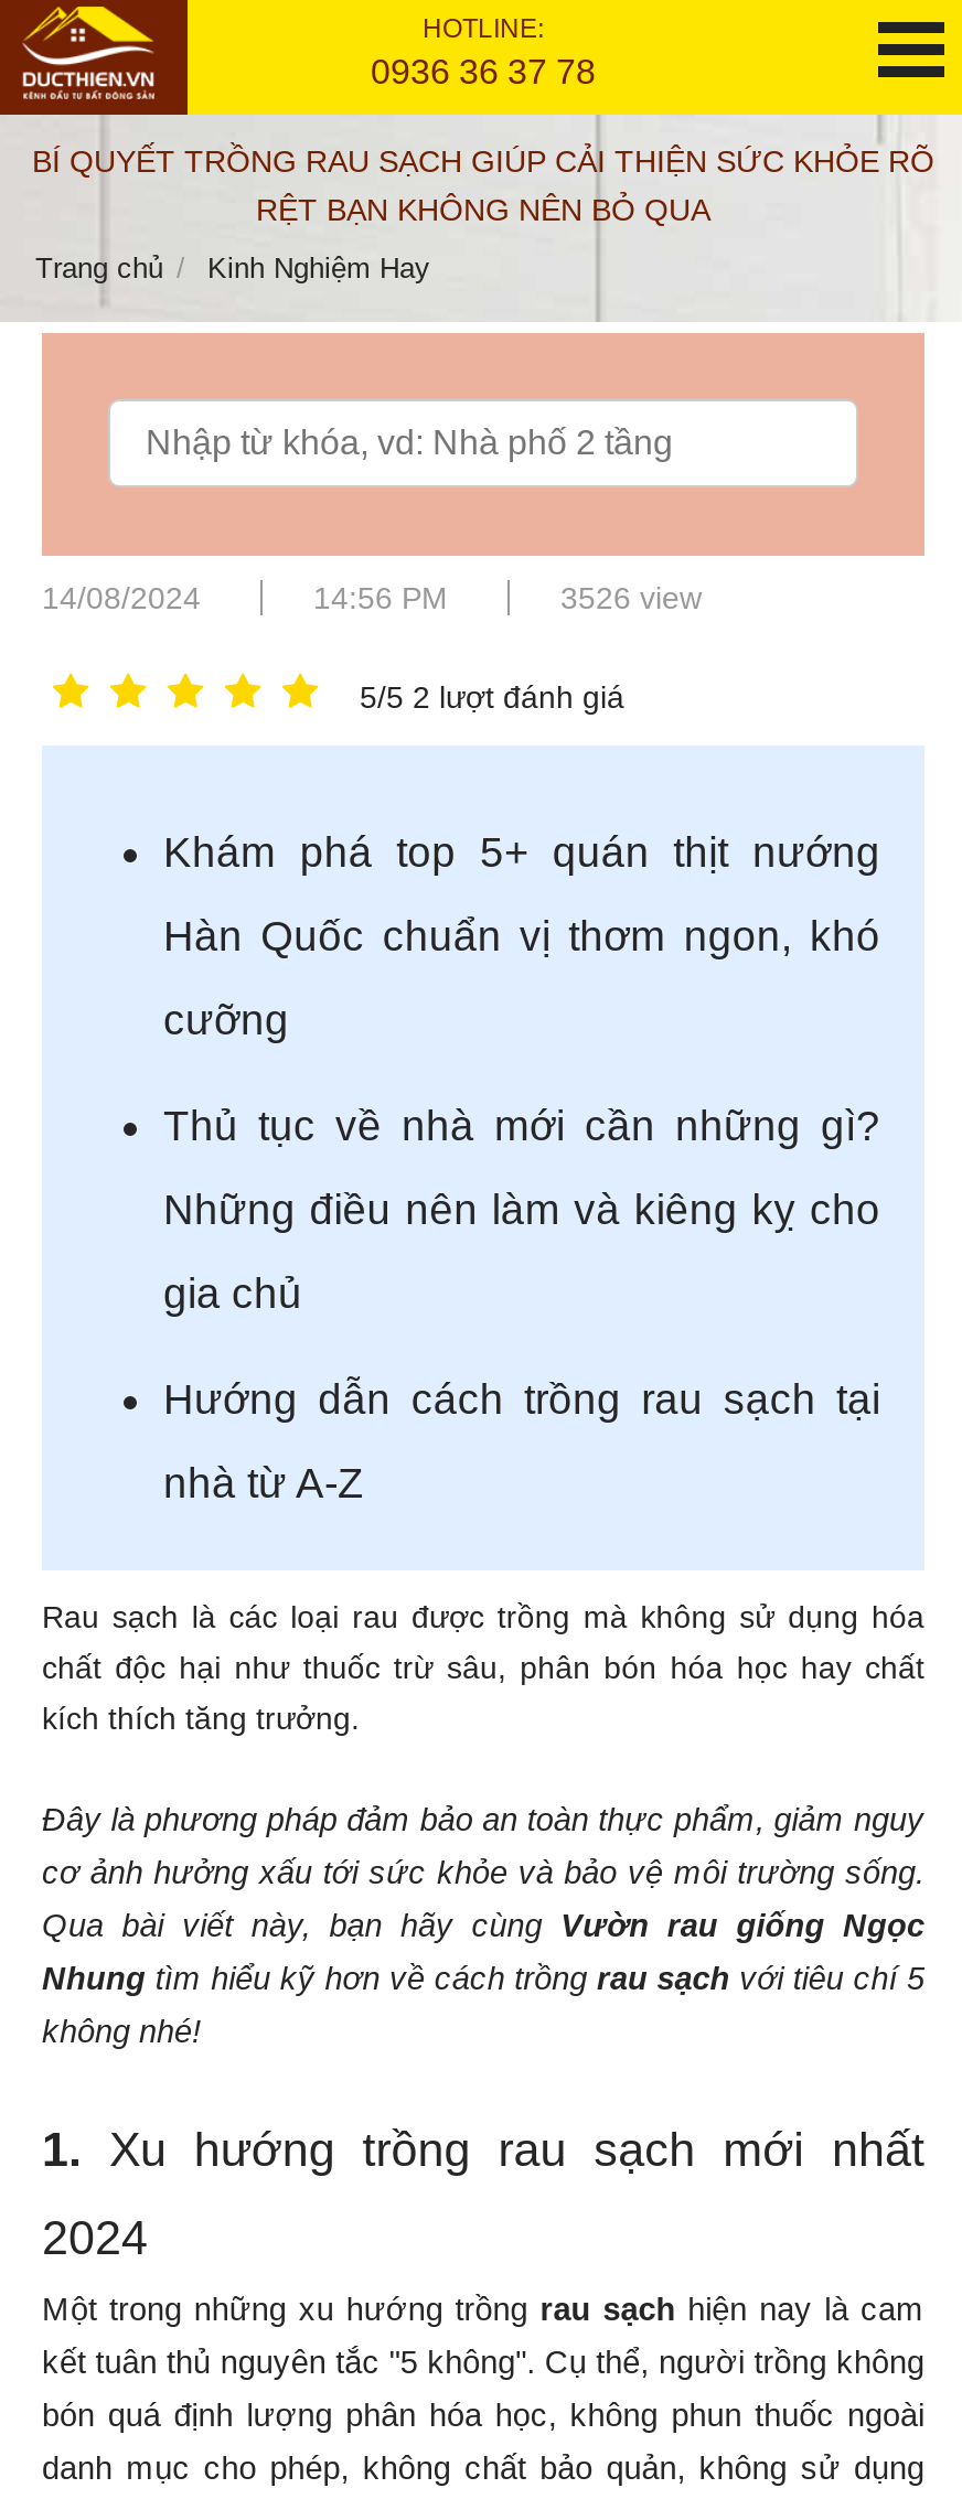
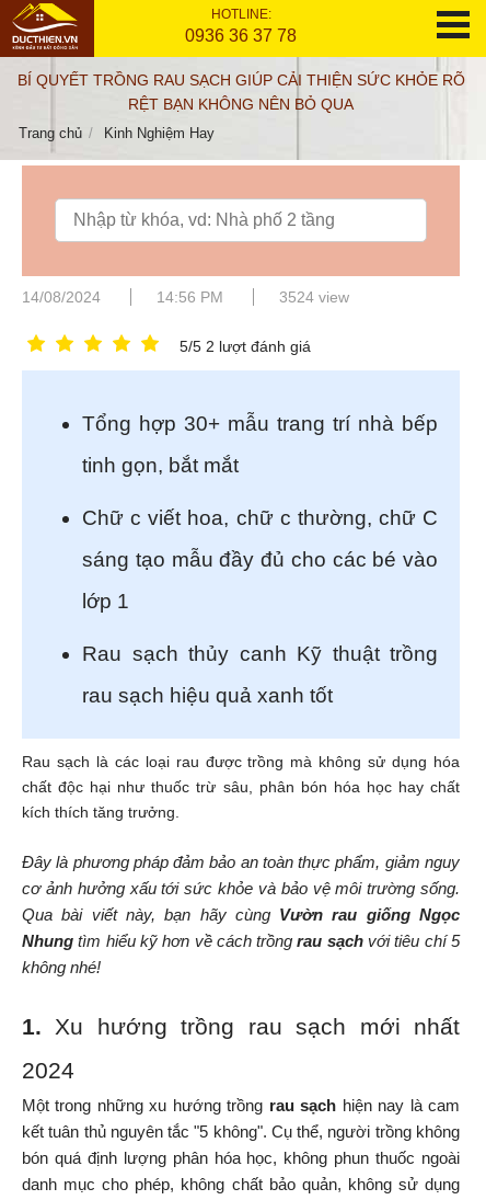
[560,580,702,615] 3526 view -> [279,288,349,306] 3524 view
[163,829,880,1506] Khám phá top 5+ quán thịt nướng | Hàn Quốc chuẩn vị thơm ngon, khó | cưỡng | Thủ tục về nhà mới cần những gì? | Những điều nên làm và kiêng kỵ cho | gia chủ | Hướng dẫn cách trồng rau sạch tại | nhà từ A-Z -> [82,412,438,707] Tổng hợp 30+ mẫu trang trí nhà bếp | tinh gọn, bắt mắt | Chữ c viết hoa, chữ c thường, chữ C | sáng tạo mẫu đầy đủ cho các bé vào | lớp 1 | Rau sạch thủy canh Kỹ thuật trồng | rau sạch hiệu quả xanh tốt

